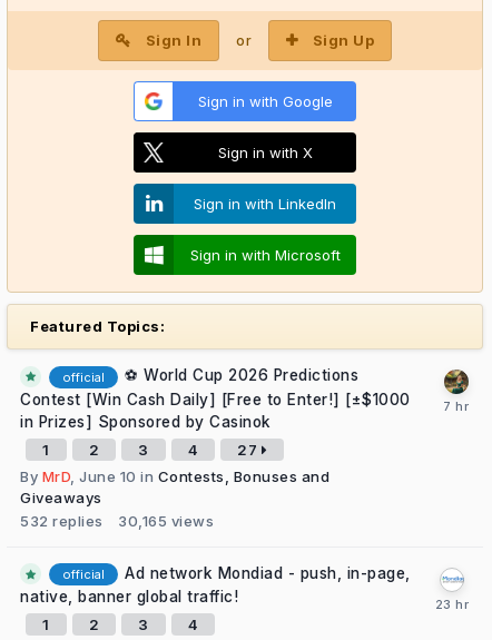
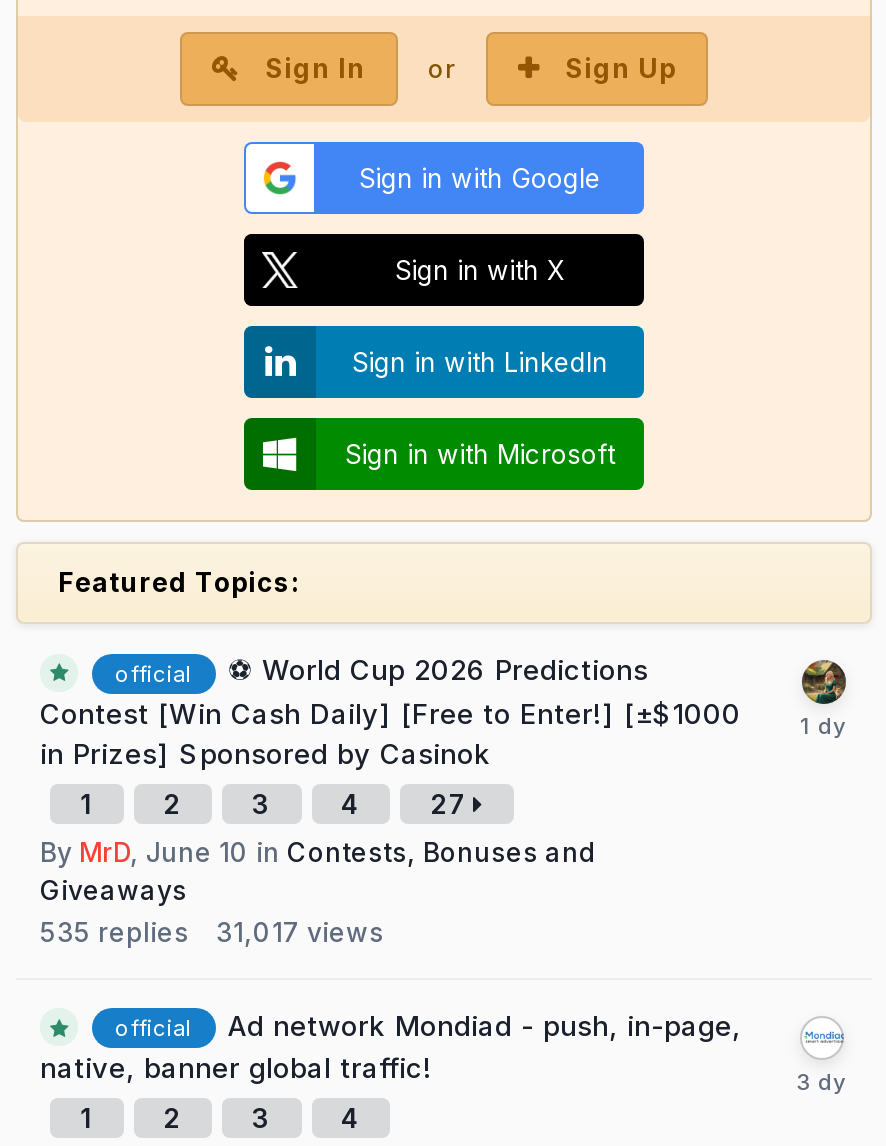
[20,512,103,529] 532 replies -> [40,915,189,947] 535 replies
[118,512,214,529] 30,165 views -> [216,915,384,947] 31,017 views

